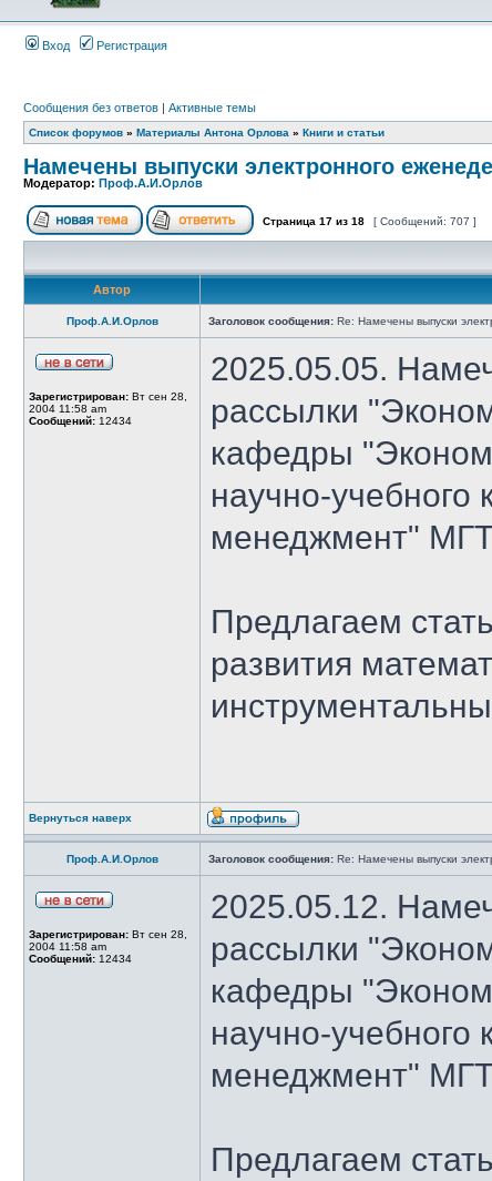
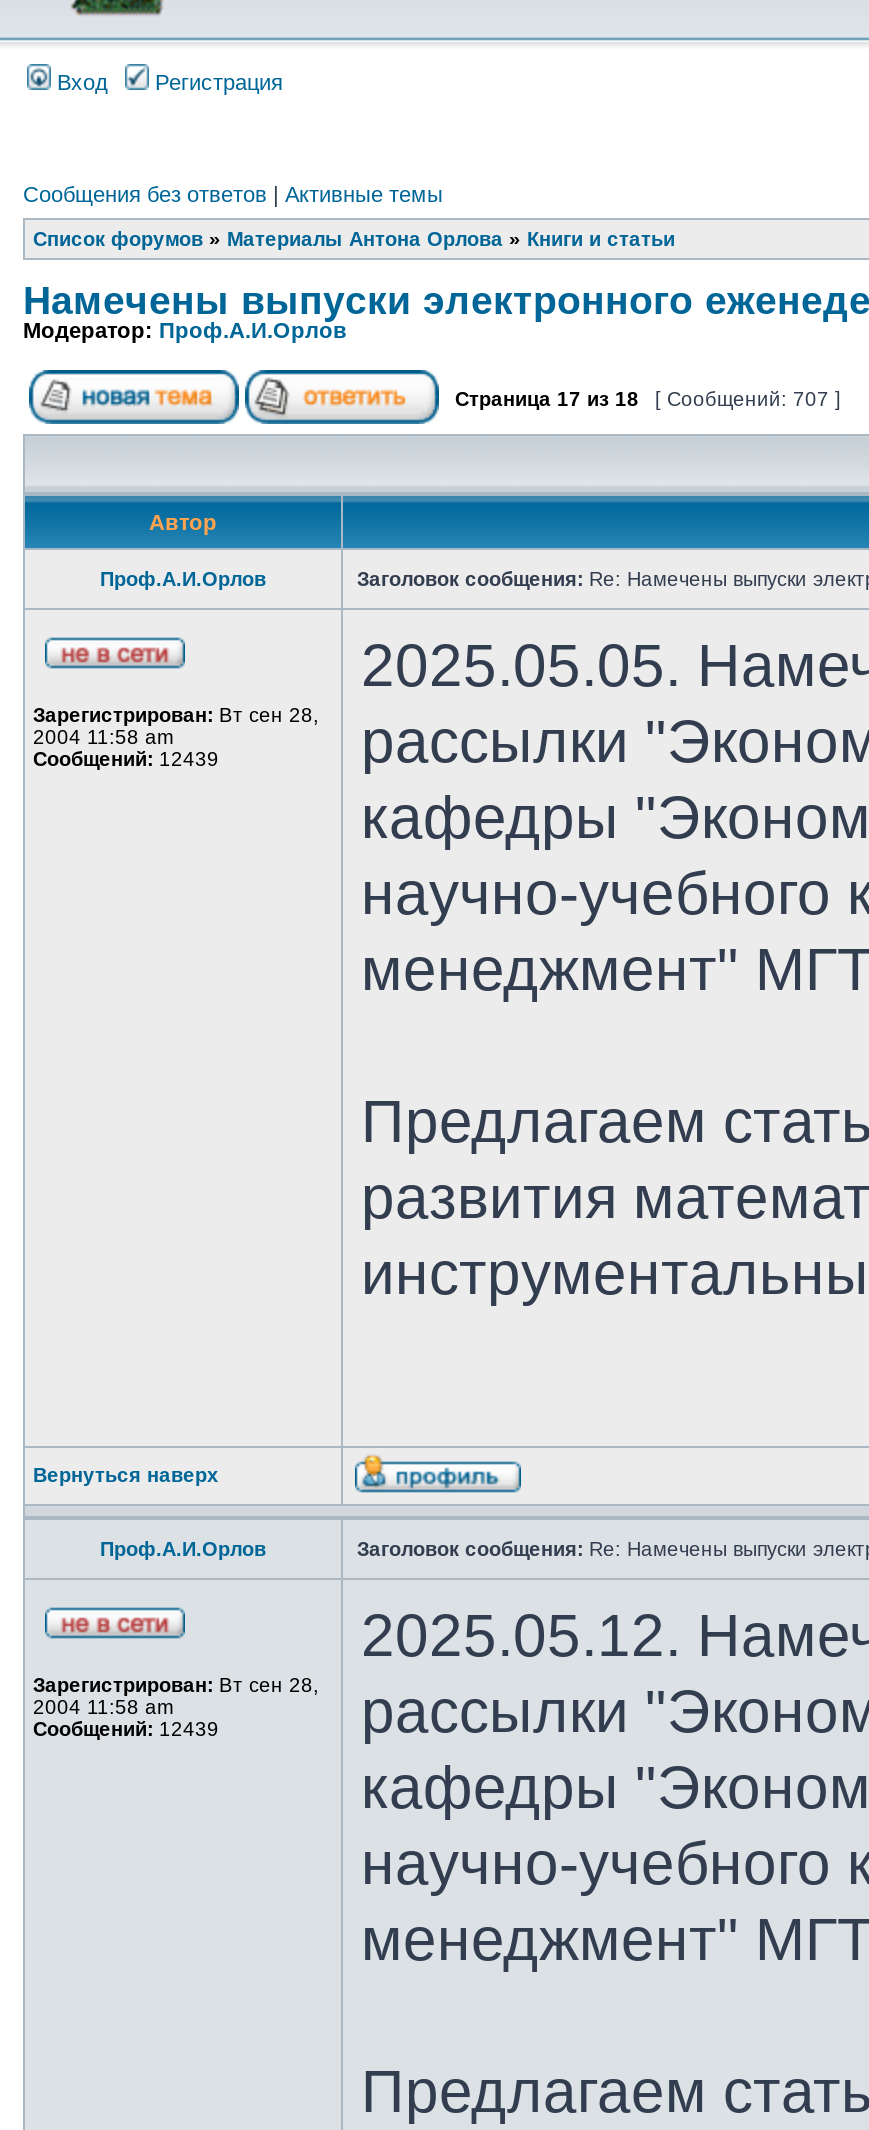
[29,415,132,427] Сообщений: 12434 -> [33,748,219,770] Сообщений: 12439
[29,953,132,965] Сообщений: 12434 -> [33,1718,219,1740] Сообщений: 12439

